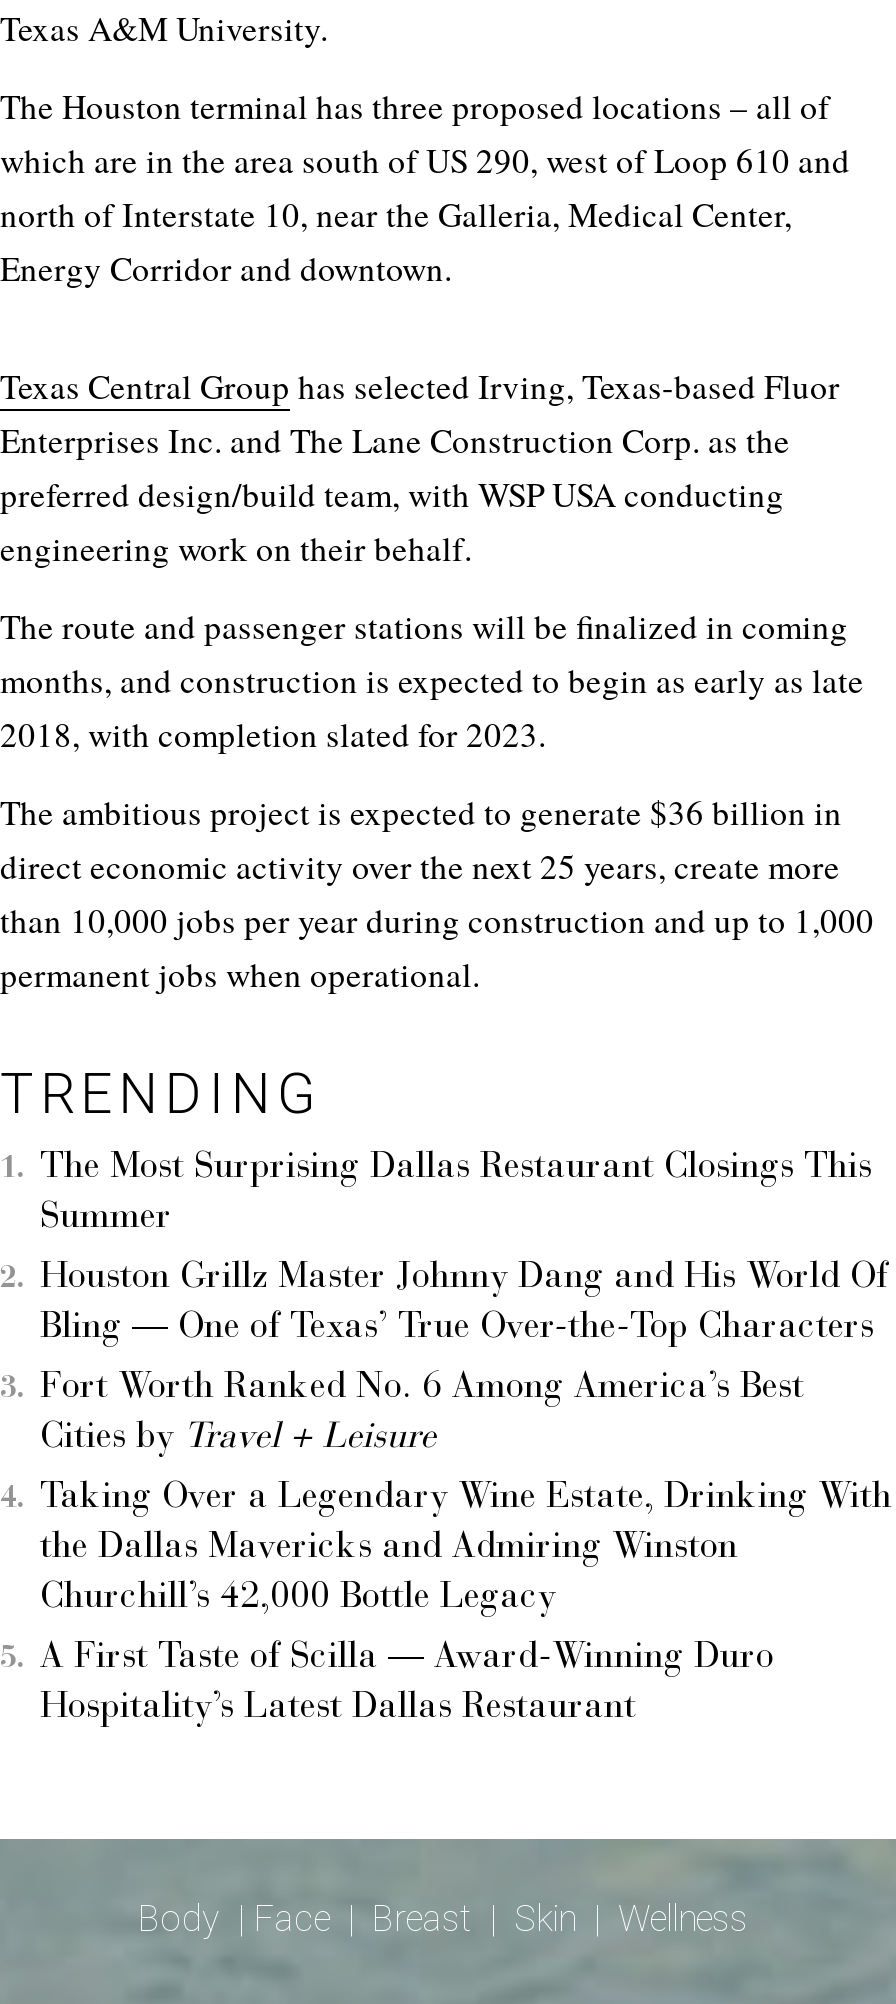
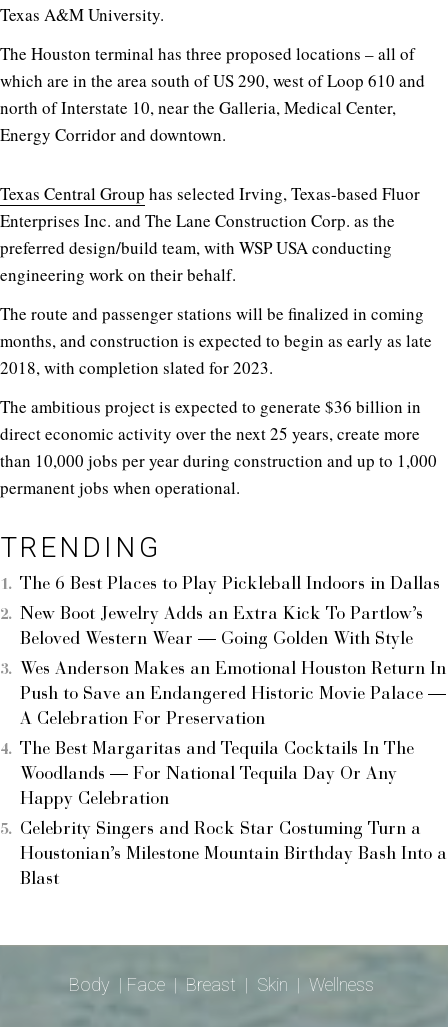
[40,1151,872,1237] The Most Surprising Dallas Restaurant Closings This | Summer -> [20,575,440,593] The 6 Best Places to Play Pickleball Indoors in Dallas
[40,1261,888,1347] Houston Grillz Master Johnny Dang and His World Of | Bling — One of Texas’ True Over-the-Top Characters -> [20,605,423,648] New Boot Jewelry Adds an Extra Kick To Partlow’s | Beloved Western Wear — Going Golden With Style
[40,1371,804,1457] Fort Worth Ranked No. 6 Among America’s Best | Cities by Travel + Leisure -> [20,660,446,728] Wes Anderson Makes an Emotional Houston Return In | Push to Save an Endangered Historic Movie Palace — | A Celebration For Preservation
[40,1481,892,1617] Taking Over a Legendary Wine Estate, Drinking With | the Dallas Mavericks and Admiring Winston | Churchill’s 42,000 Bottle Legacy -> [20,740,414,808] The Best Margaritas and Tequila Cocktails In The | Woodlands — For National Tequila Day Or Any | Happy Celebration
[40,1641,774,1727] A First Taste of Scilla — Award-Winning Duro | Hospitality’s Latest Dallas Restaurant -> [20,820,447,888] Celebrity Singers and Rock Star Costuming Turn a | Houstonian’s Milestone Mountain Birthday Bash Into a | Blast

